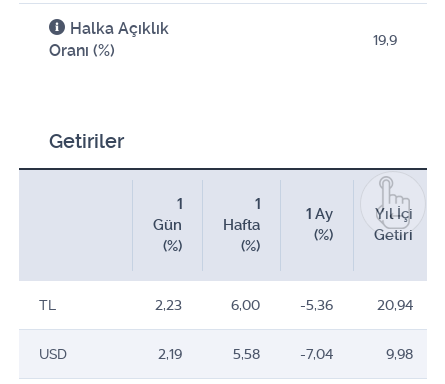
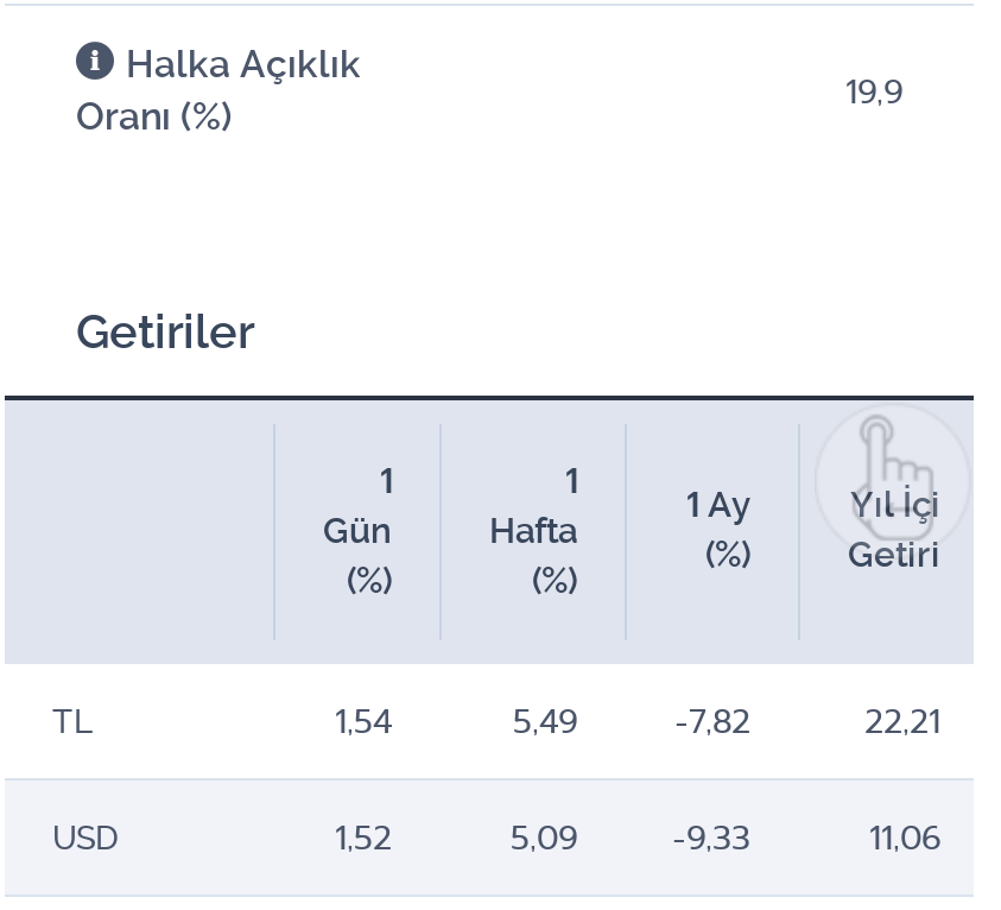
[155,297,182,313] 2,23 -> [335,702,392,740] 1,54
[231,297,260,313] 6,00 -> [513,702,577,740] 5,49
[300,297,333,313] -5,36 -> [674,702,750,740] -7,82
[377,297,413,313] 20,94 -> [864,702,940,740] 22,21
[158,346,182,362] 2,19 -> [335,819,392,857] 1,52
[233,346,260,362] 5,58 -> [511,819,577,857] 5,09
[300,346,333,362] -7,04 -> [672,819,750,857] -9,33
[386,346,413,362] 9,98 -> [869,819,940,857] 11,06

